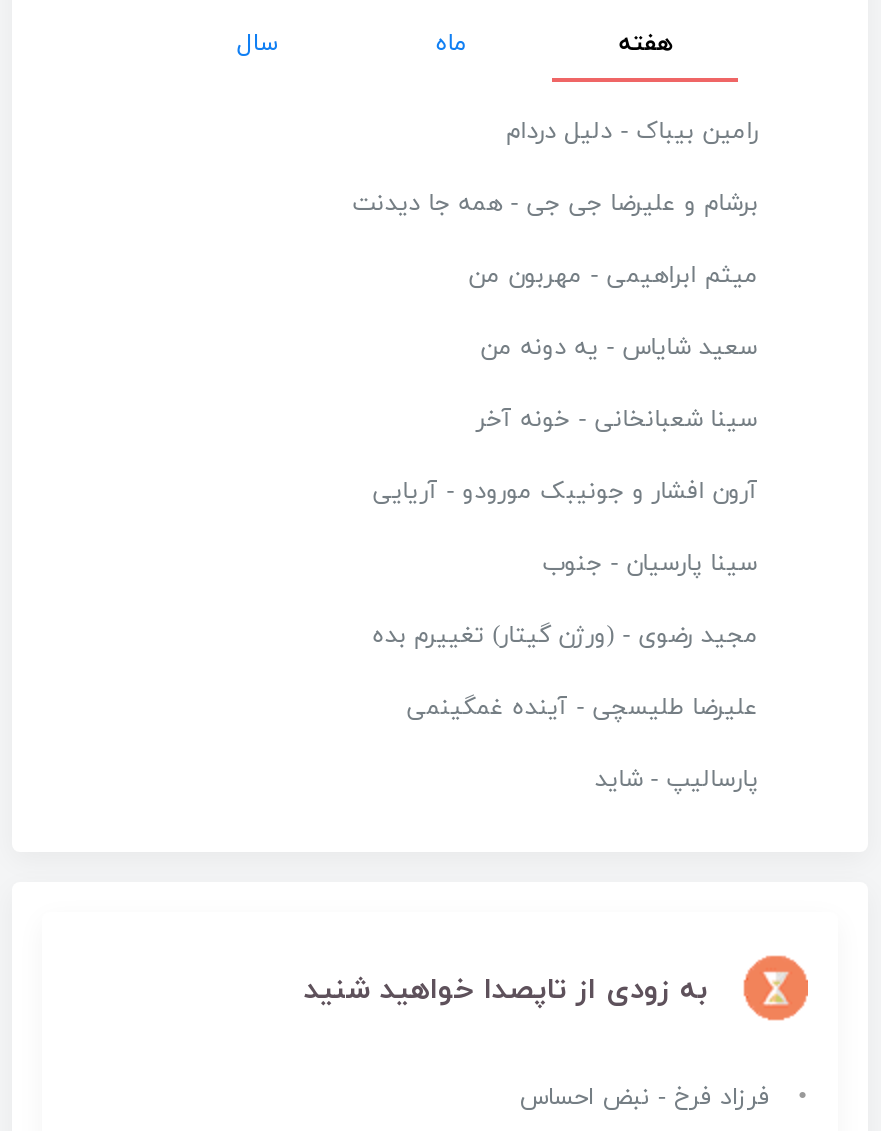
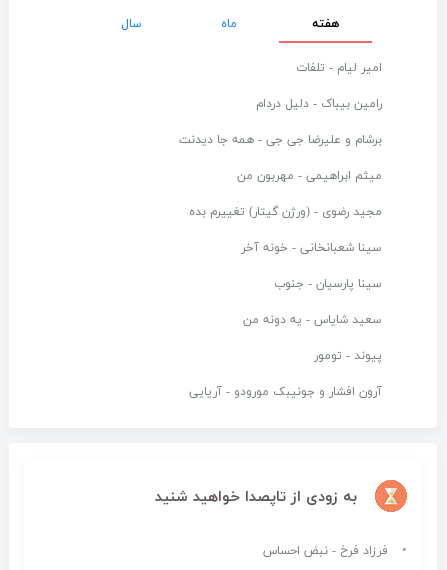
none -> [296,60,382,76] امیر لیام - تلفات
moved [352,116,758,292] -> [179,96,382,184]: رامین بیباک - دلیل دردام | برشام و علیرضا جی جی - همه جا دیدنت | میثم ابراهیمی - مهربون من
moved [476,332,758,580] -> [241,240,382,328]: سینا شعبانخانی - خونه آخر | سینا پارسیان - جنوب | سعید شایاس - یه دونه من
moved [372,476,758,508] -> [189,384,382,400]: آرون افشار و جونیبک مورودو - آریایی
moved [372,620,758,652] -> [189,204,382,220]: مجید رضوی - (ورژن گیتار) تغییرم بده
[406,692,758,796] علیرضا طلیسچی - آینده غمگینمی | پارسالیپ - شاید -> [314,348,382,364] پیوند - تومور

